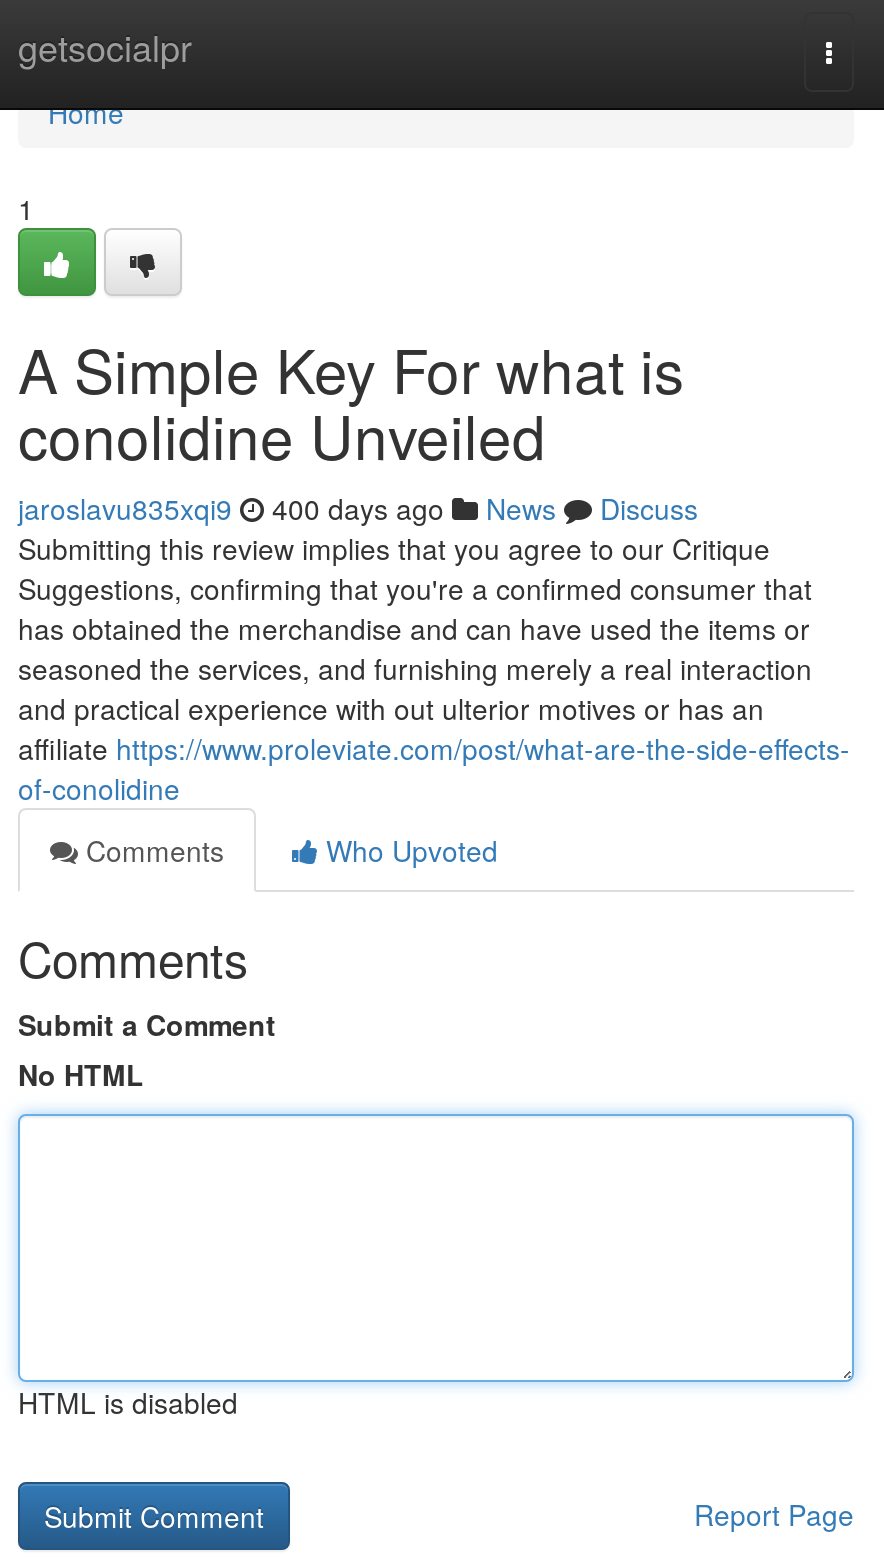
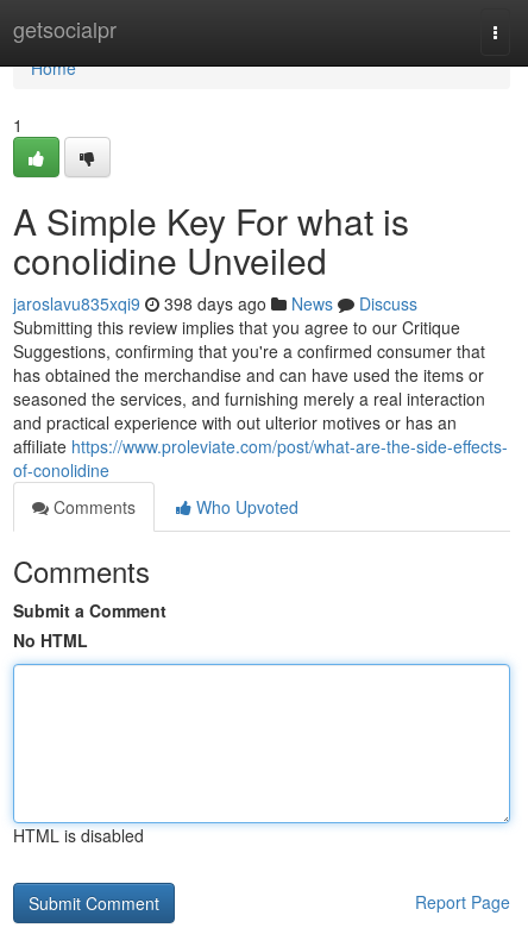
[18,488,698,528] jaroslavu835xqi9 400 days ago News Discuss -> [13,291,417,315] jaroslavu835xqi9 398 days ago News Discuss

